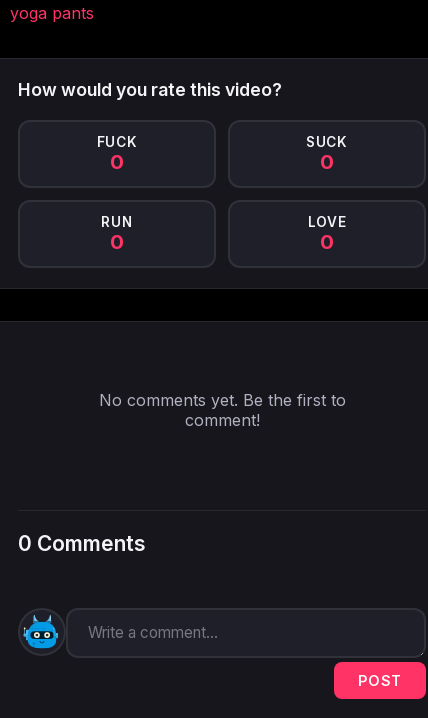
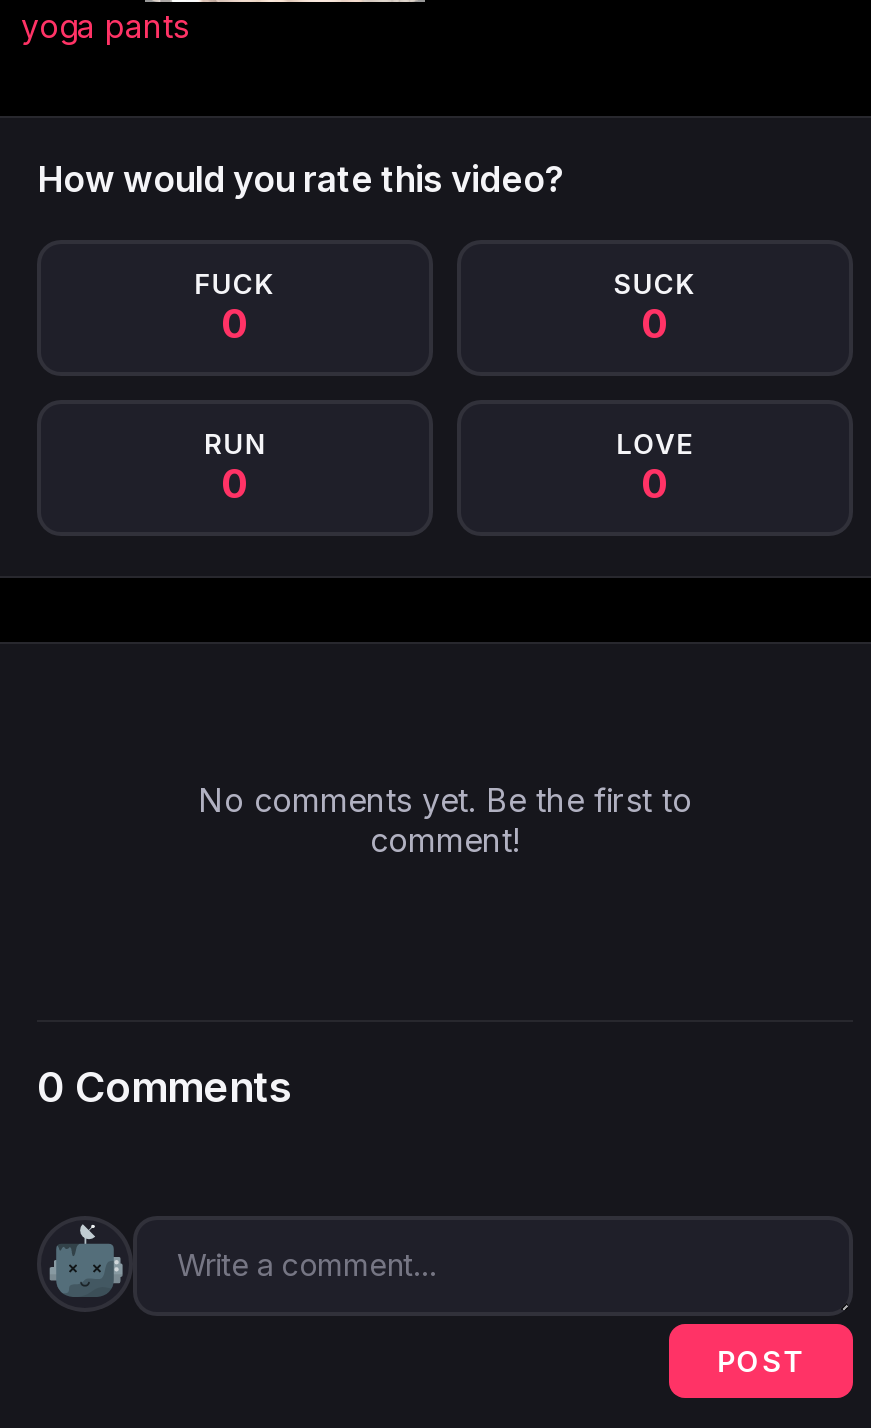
[23,613,61,649] [image] -> [49,1224,125,1296] [image]

